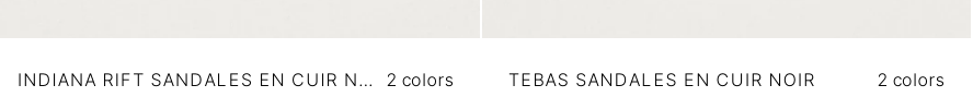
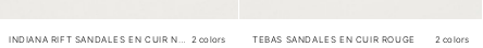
[508,69,816,90] TEBAS SANDALES EN CUIR NOIR -> [252,34,415,45] TEBAS SANDALES EN CUIR ROUGE

